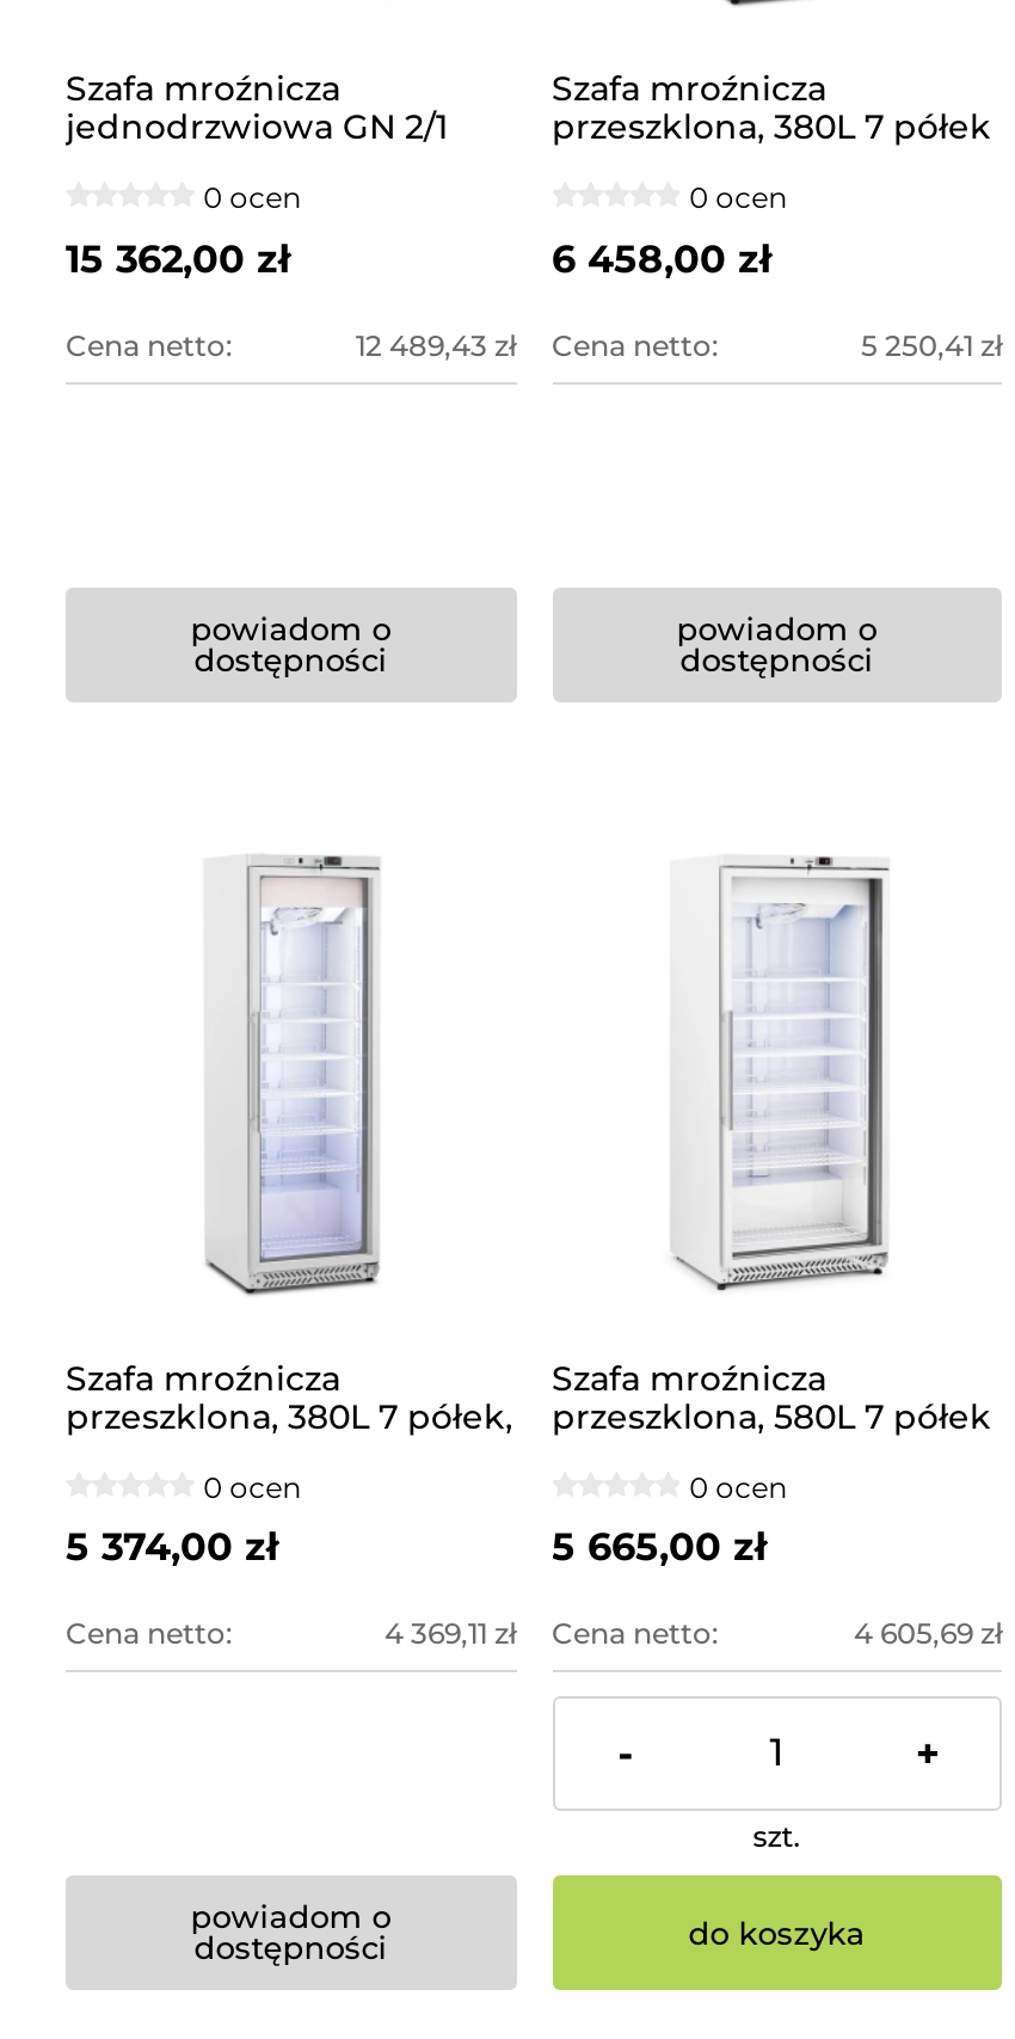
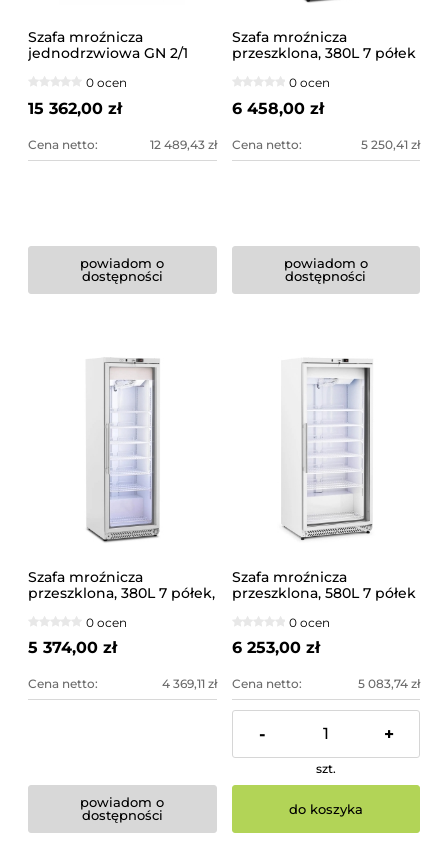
[552,1525,767,1571] 5 665,00 zł -> [231,638,319,657] 6 253,00 zł
[854,1616,1002,1652] 4 605,69 zł -> [358,676,420,691] 5 083,74 zł

